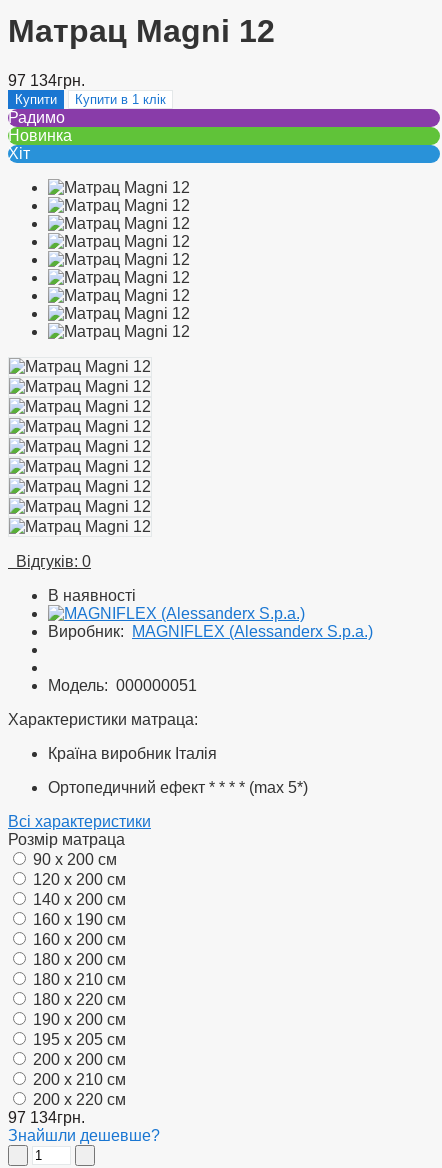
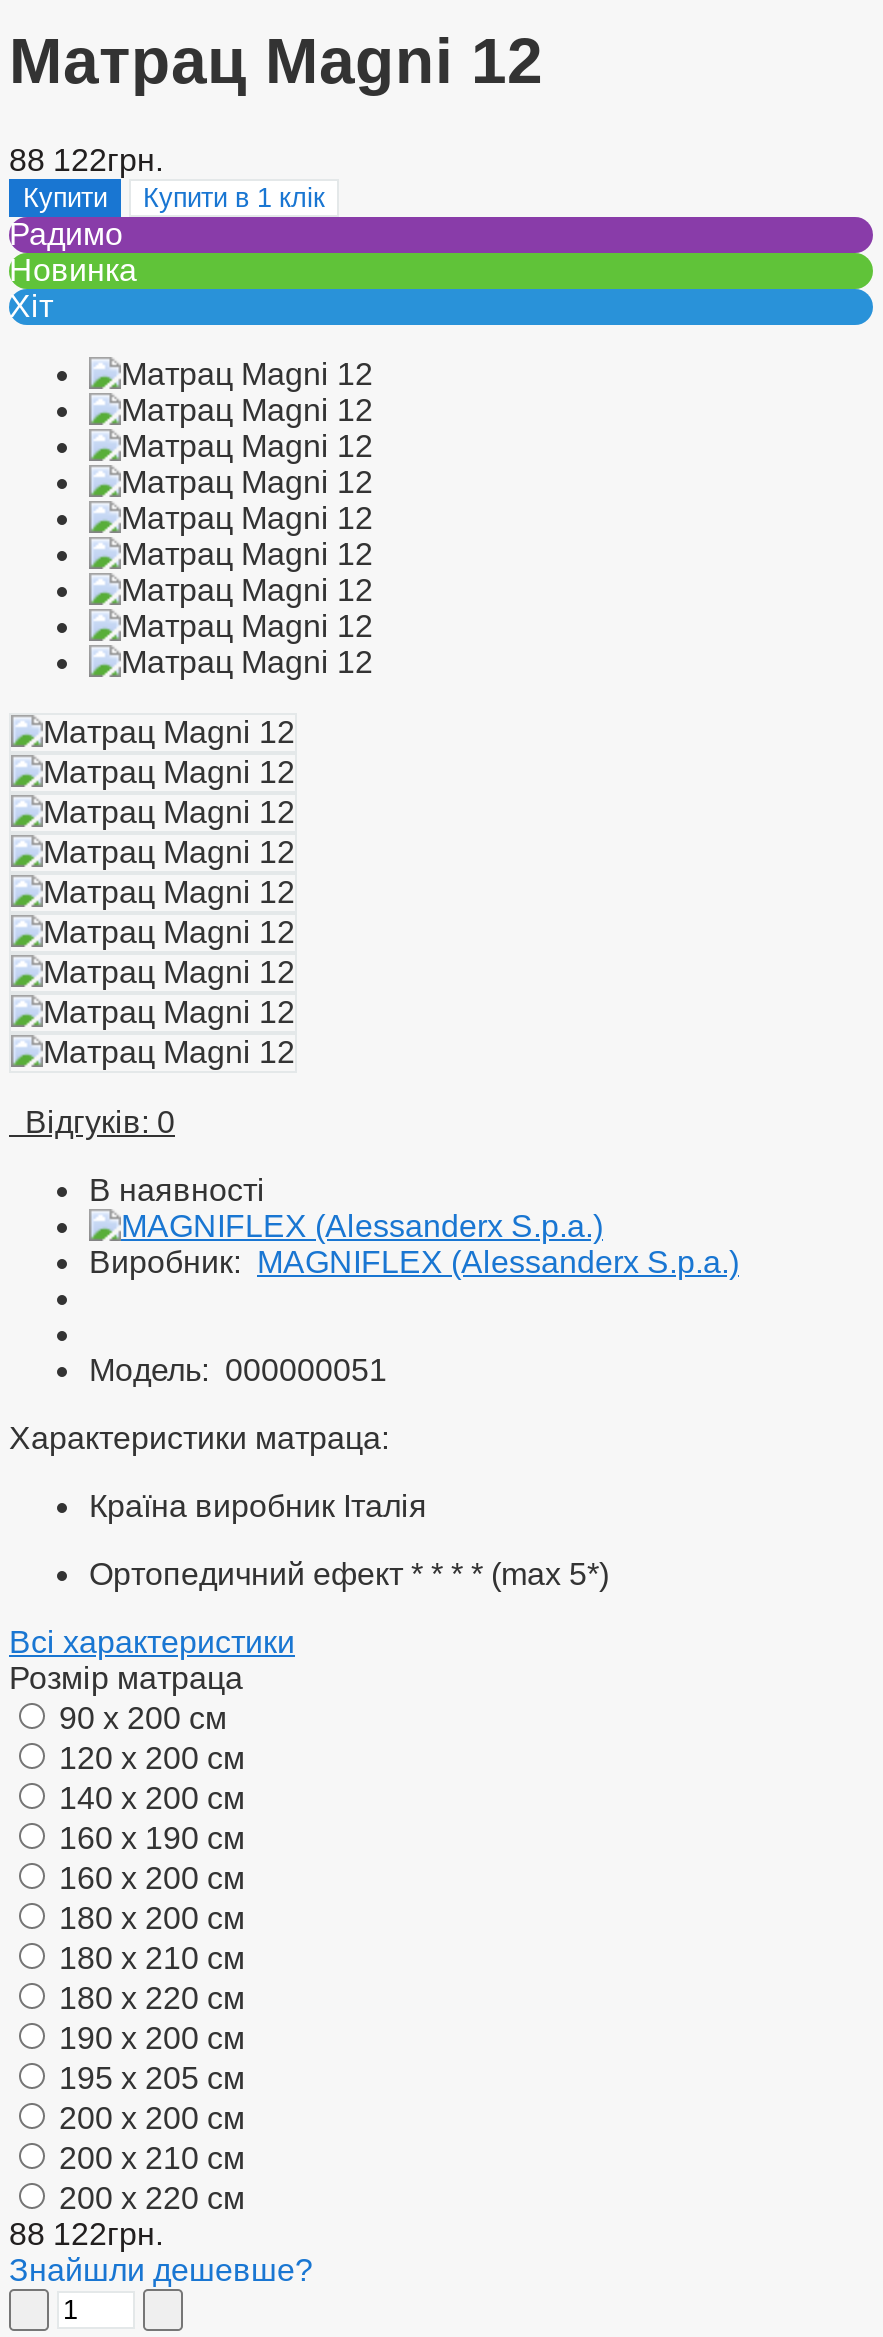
[8,72,85,89] 97 134грн. -> [9,143,163,177] 88 122грн.
[8,1109,85,1126] 97 134грн. -> [9,2217,163,2251] 88 122грн.

